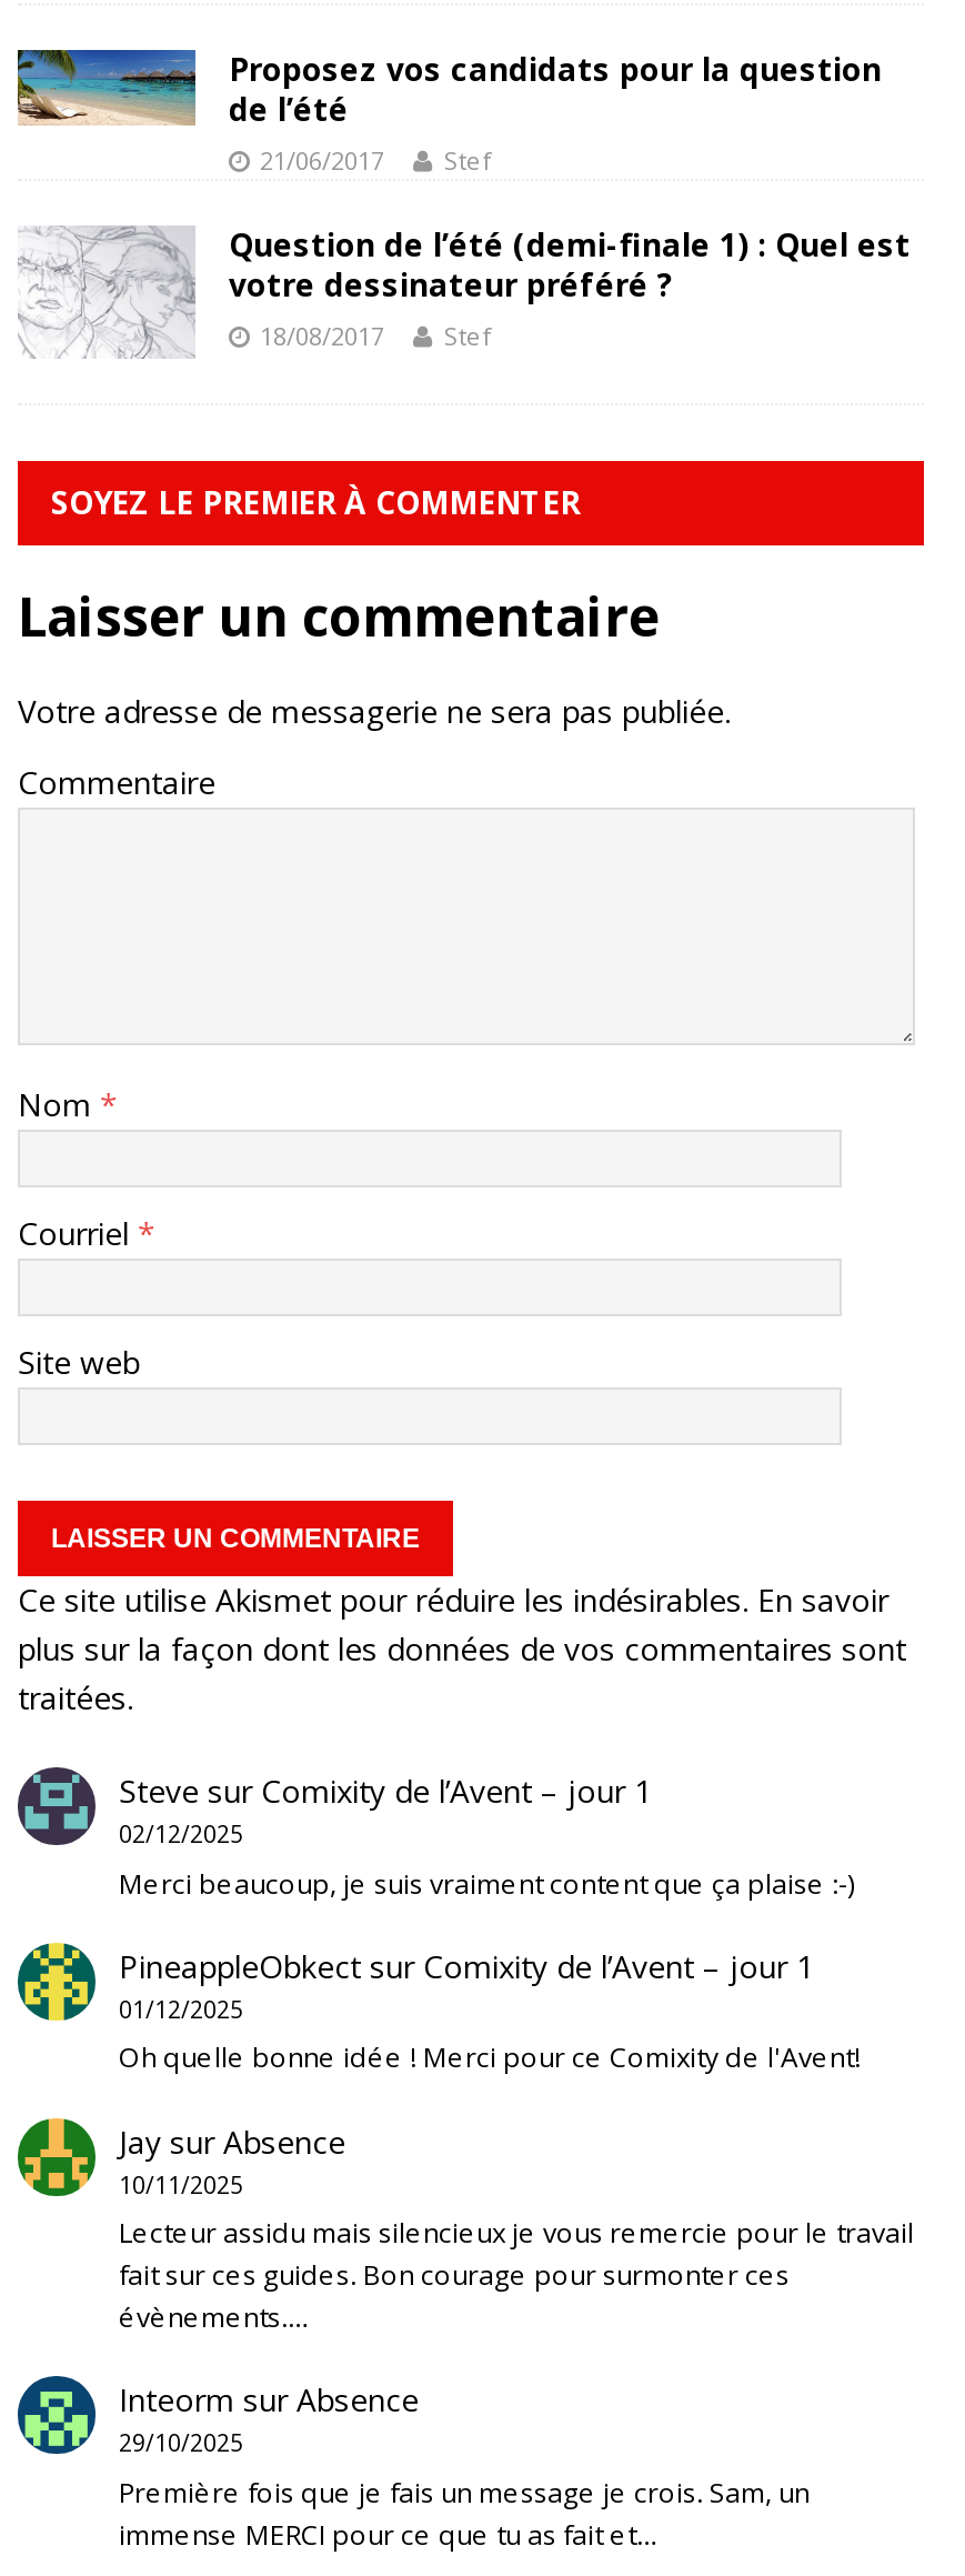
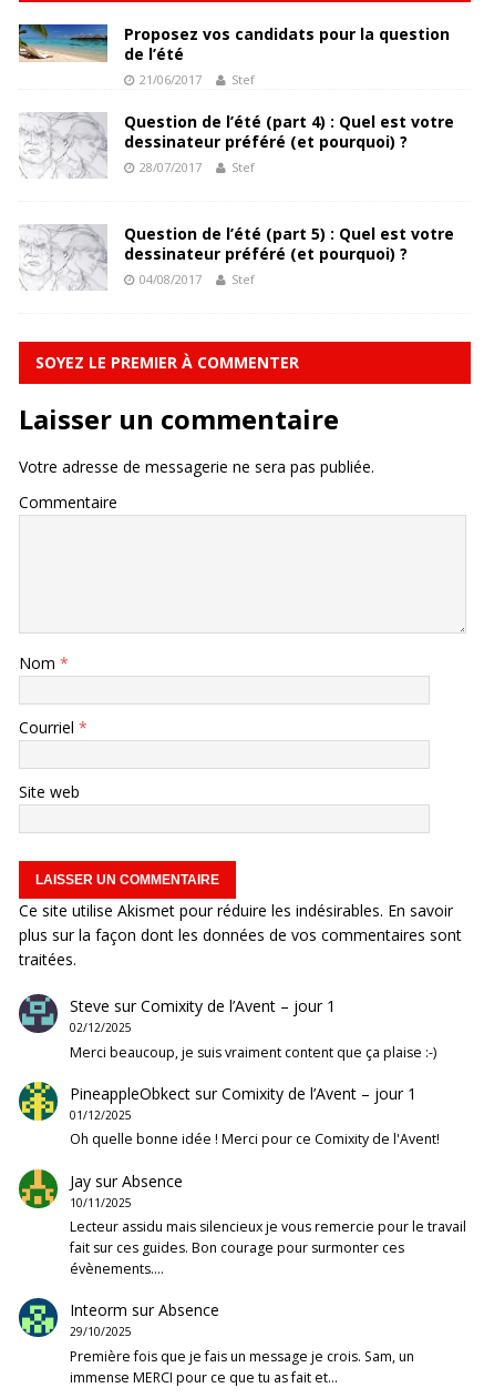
[229,224,911,353] Question de l’été (demi-finale 1) : Quel est | votre dessinateur préféré ? | 18/08/2017 -> [124,111,454,288] Question de l’été (part 4) : Quel est votre | dessinateur préféré (et pourquoi) ? | 28/07/2017 | Stef | Question de l’été (part 5) : Quel est votre | dessinateur préféré (et pourquoi) ? | 04/08/2017

